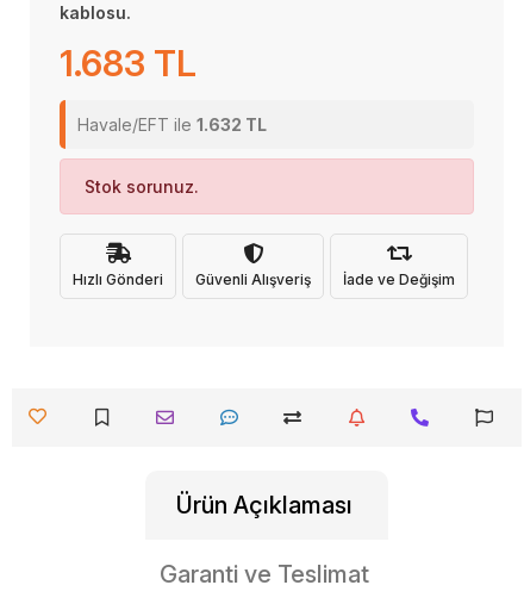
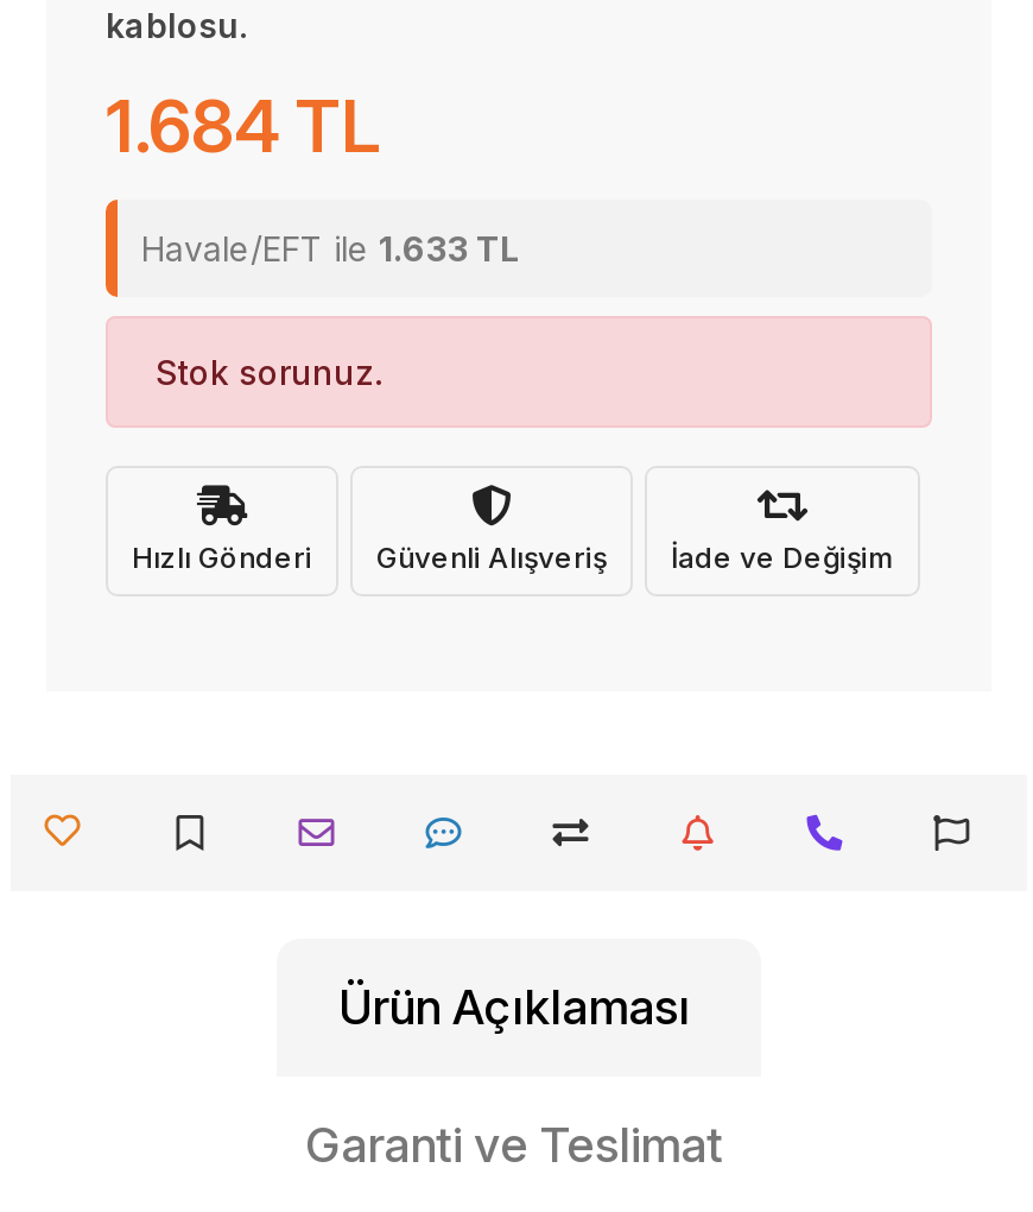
[60,42,196,85] 1.683 TL -> [106,83,381,169] 1.684 TL
[77,114,267,135] Havale/EFT ile 1.632 TL -> [141,228,519,269] Havale/EFT ile 1.633 TL

